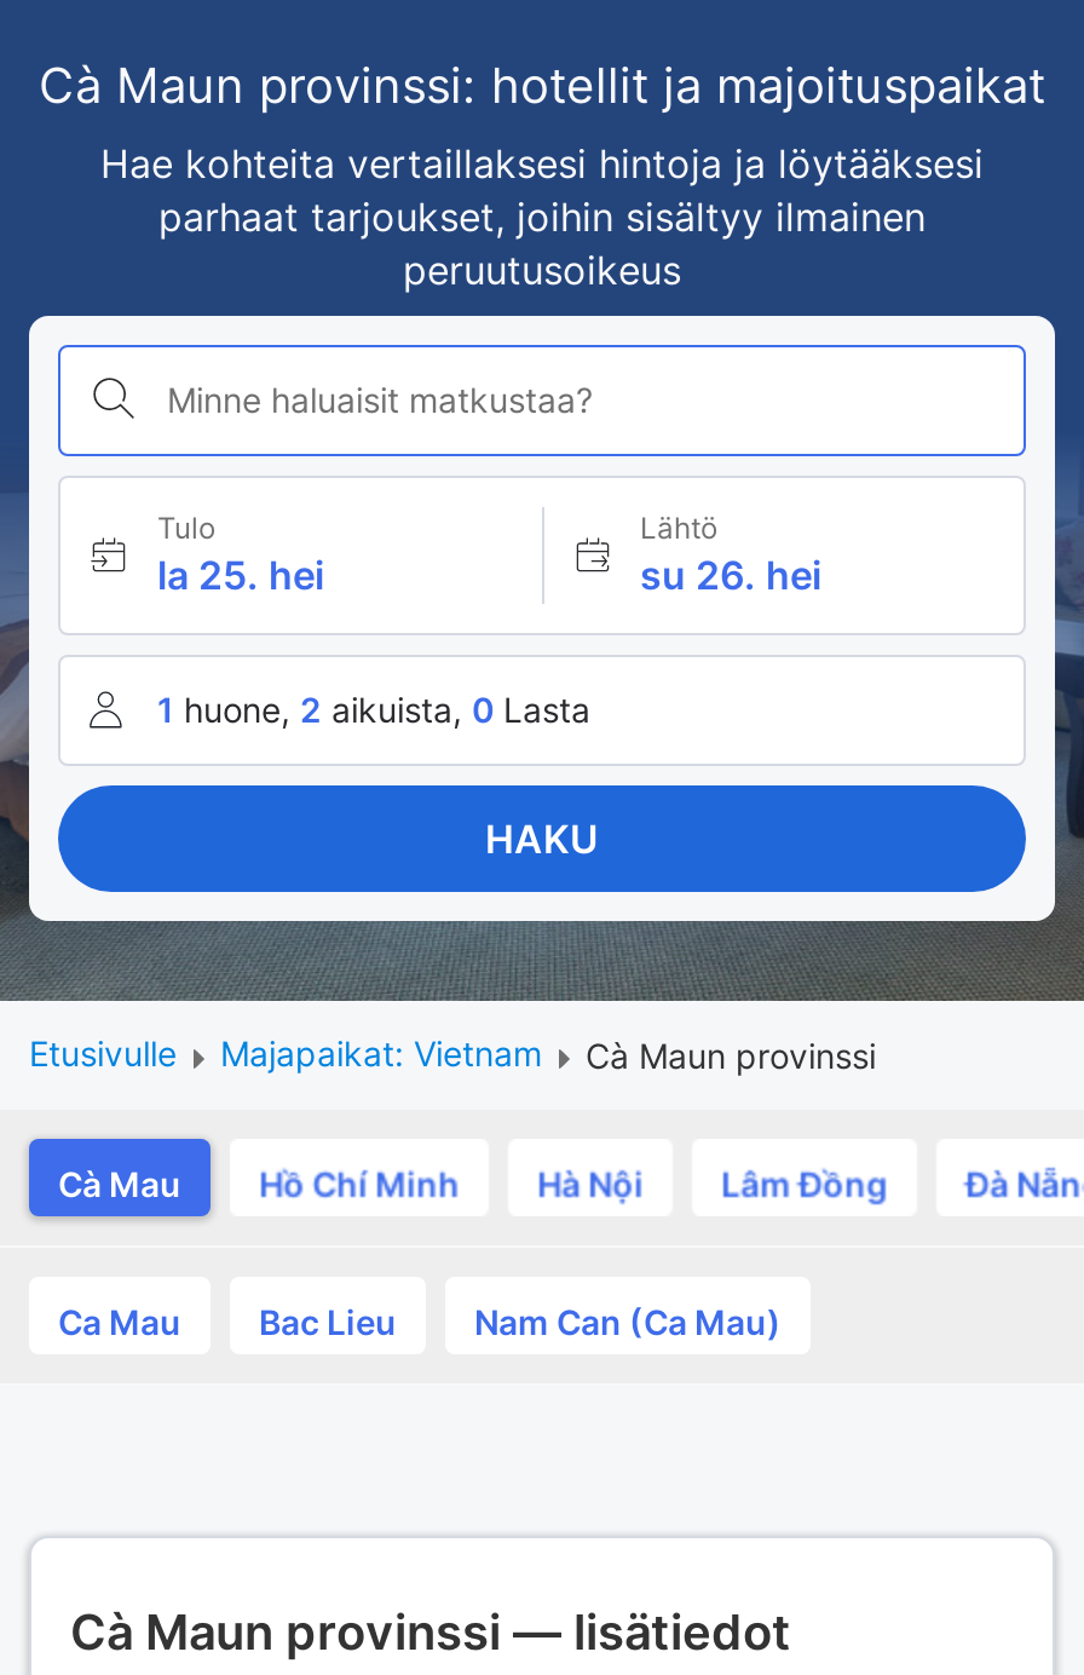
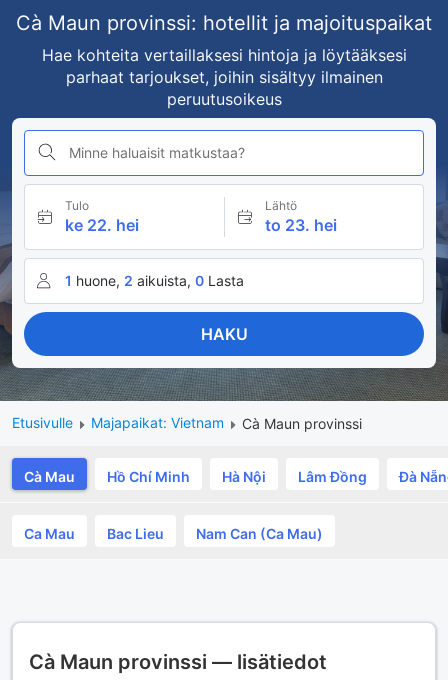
[157,551,324,599] la 25. hei -> [65,215,139,235] ke 22. hei
[640,551,821,599] su 26. hei -> [264,215,336,235] to 23. hei

